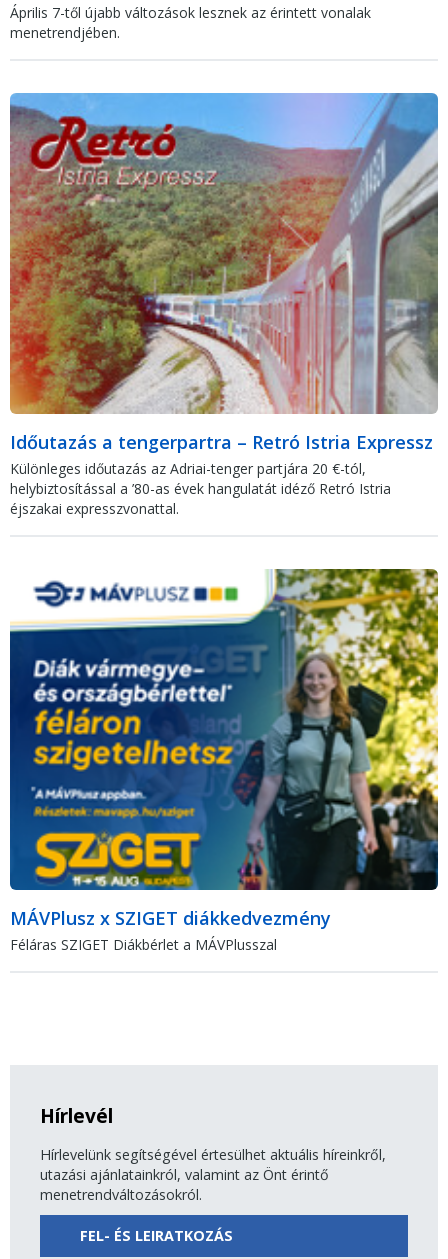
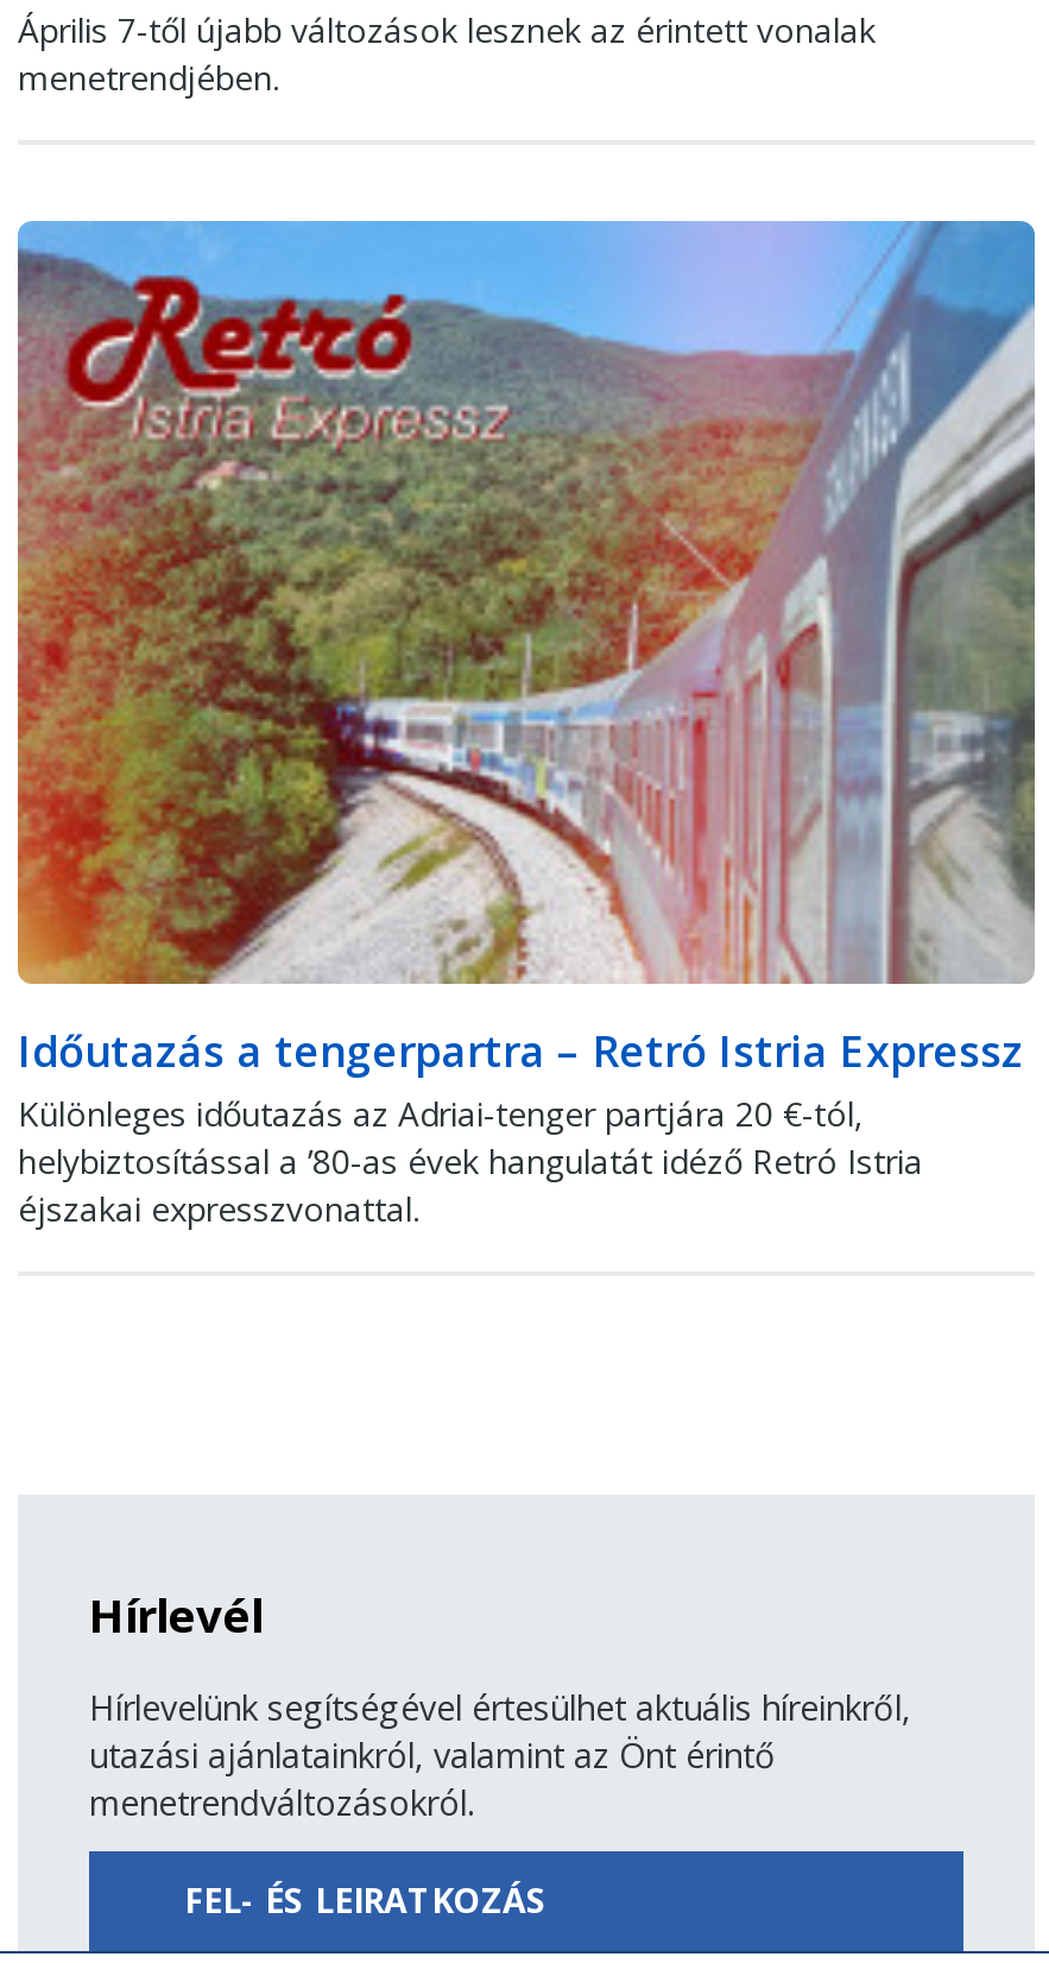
[9,568,439,954] [image] | MÁVPlusz x SZIGET diákkedvezmény | Féláras SZIGET Diákbérlet a MÁVPlusszal -> none

